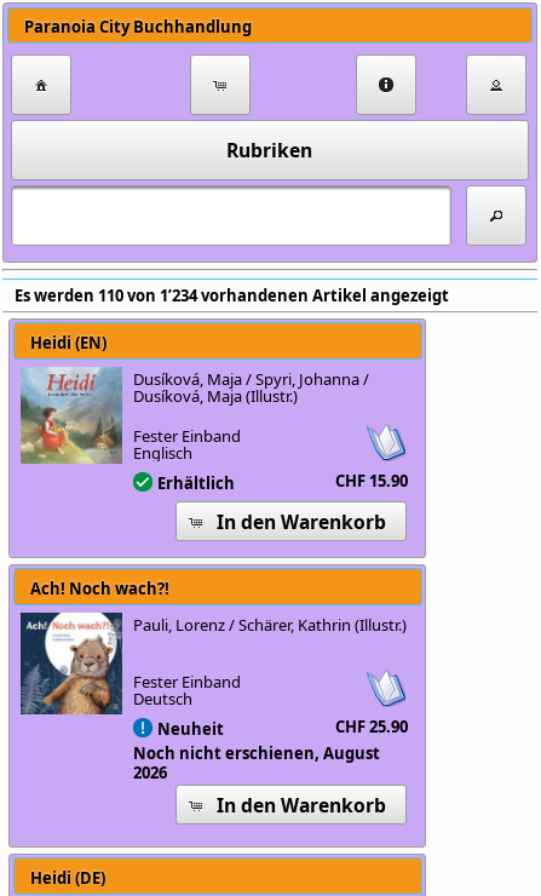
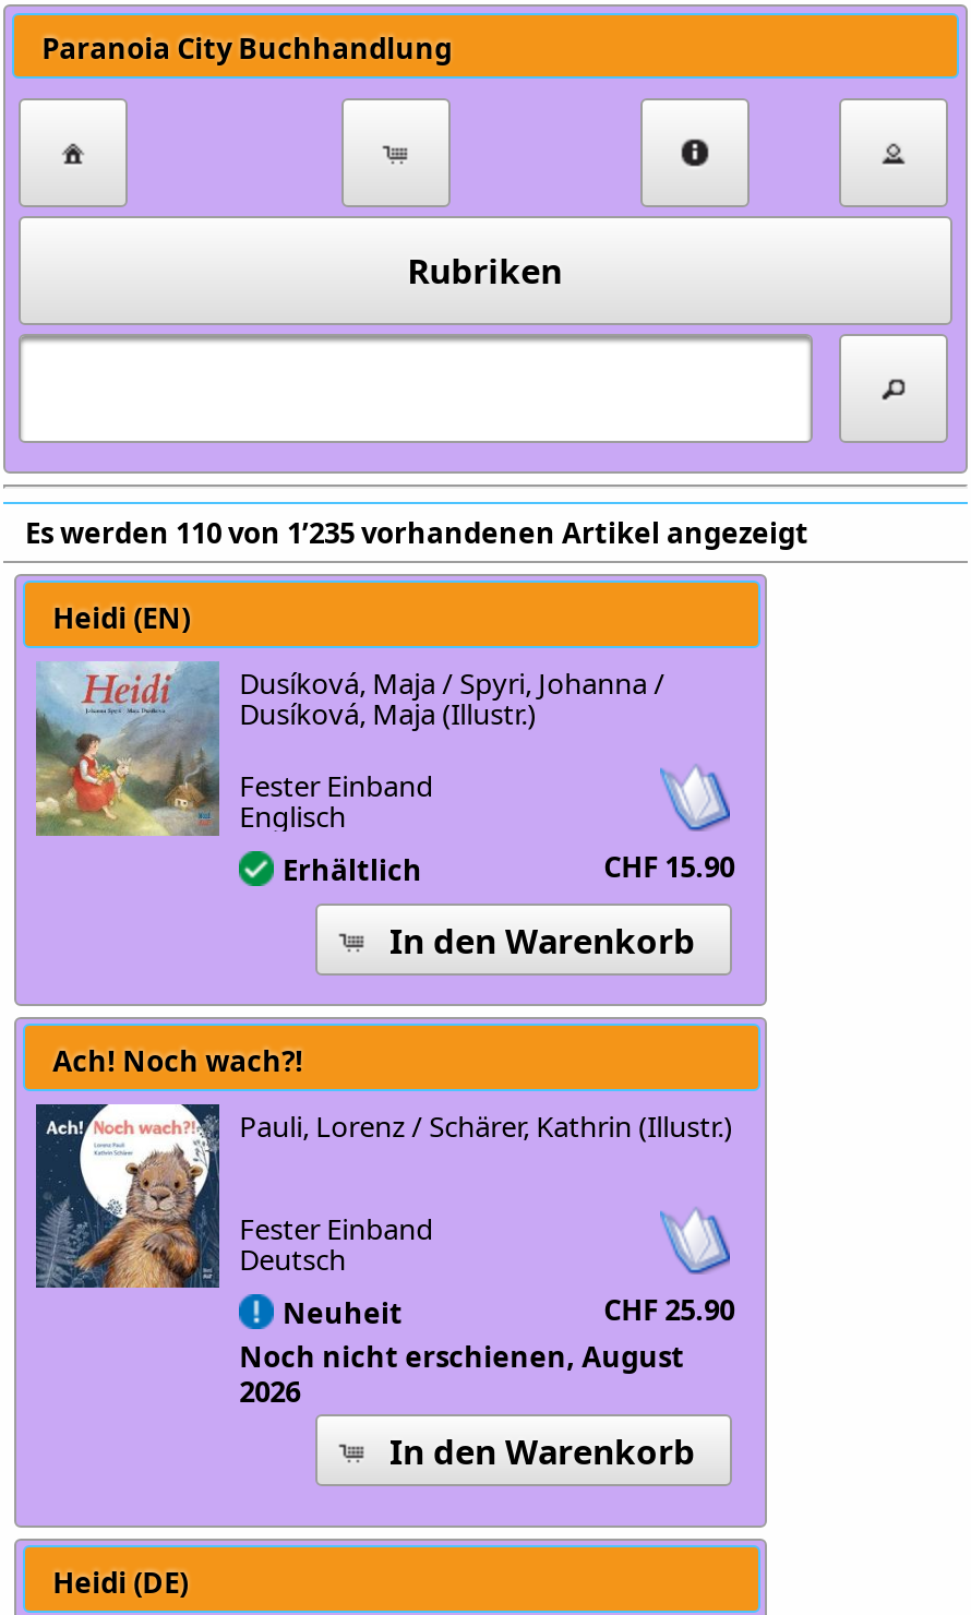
[15,284,449,306] Es werden 110 von 1’234 vorhandenen Artikel angezeigt -> [25,512,808,551] Es werden 110 von 1’235 vorhandenen Artikel angezeigt

